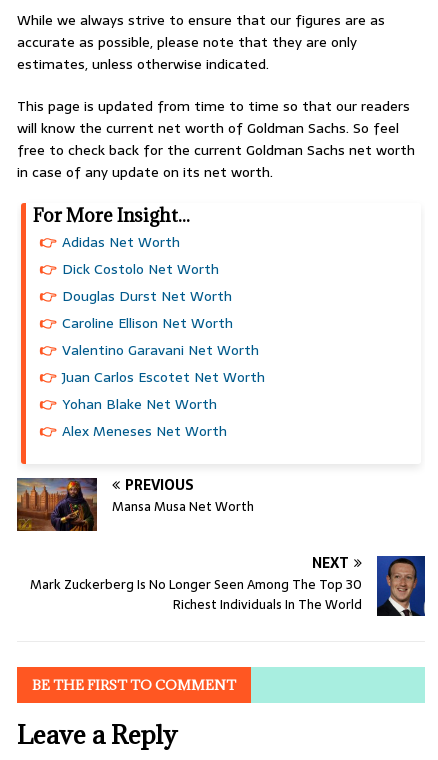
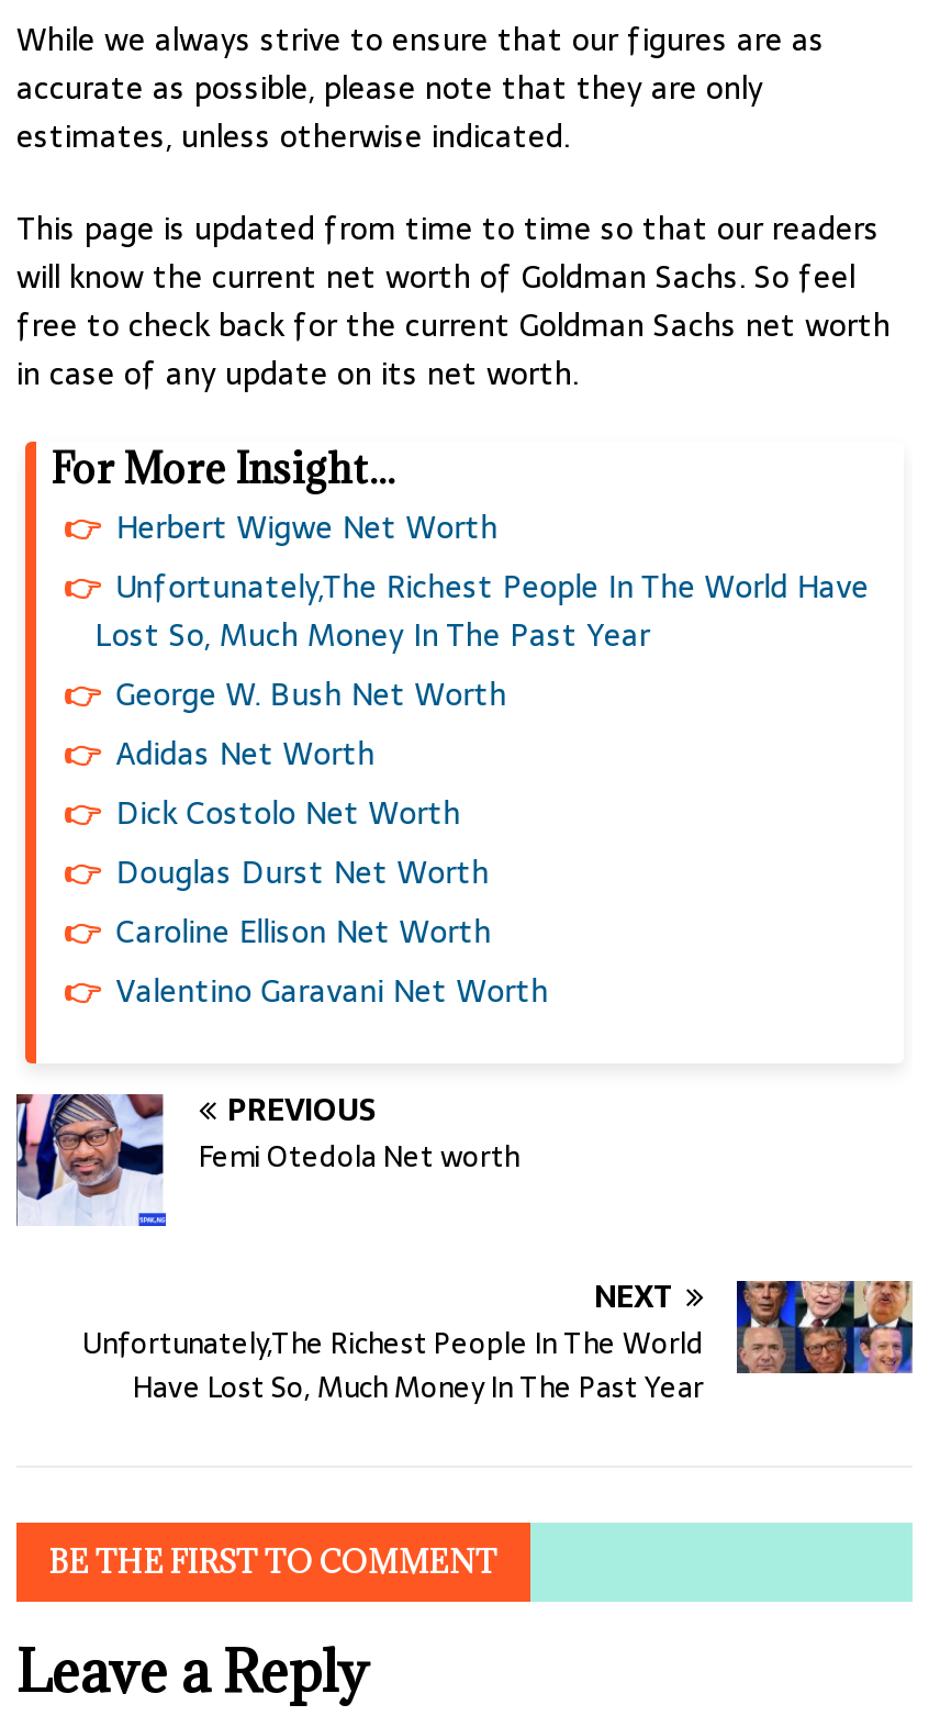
none -> [94,504,869,719] Herbert Wigwe Net Worth | Unfortunately,The Richest People In The World Have | Lost So, Much Money In The Past Year | George W. Bush Net Worth
moved [62,231,259,361] -> [116,730,549,1016]: Adidas Net Worth | Dick Costolo Net Worth | Douglas Durst Net Worth | Caroline Ellison Net Worth | Valentino Garavani Net Worth
[62,366,265,442] Juan Carlos Escotet Net Worth | Yohan Blake Net Worth | Alex Meneses Net Worth -> none
[16,477,254,532] [image] | Mansa Musa Net Worth -> [14,1092,519,1228] [image] | Femi Otedola Net worth
[30,555,426,617] [image] | Mark Zuckerberg Is No Longer Seen Among The Top 30 | Richest Individuals In The World -> [82,1277,915,1411] [image] | Unfortunately,The Richest People In The World | Have Lost So, Much Money In The Past Year

